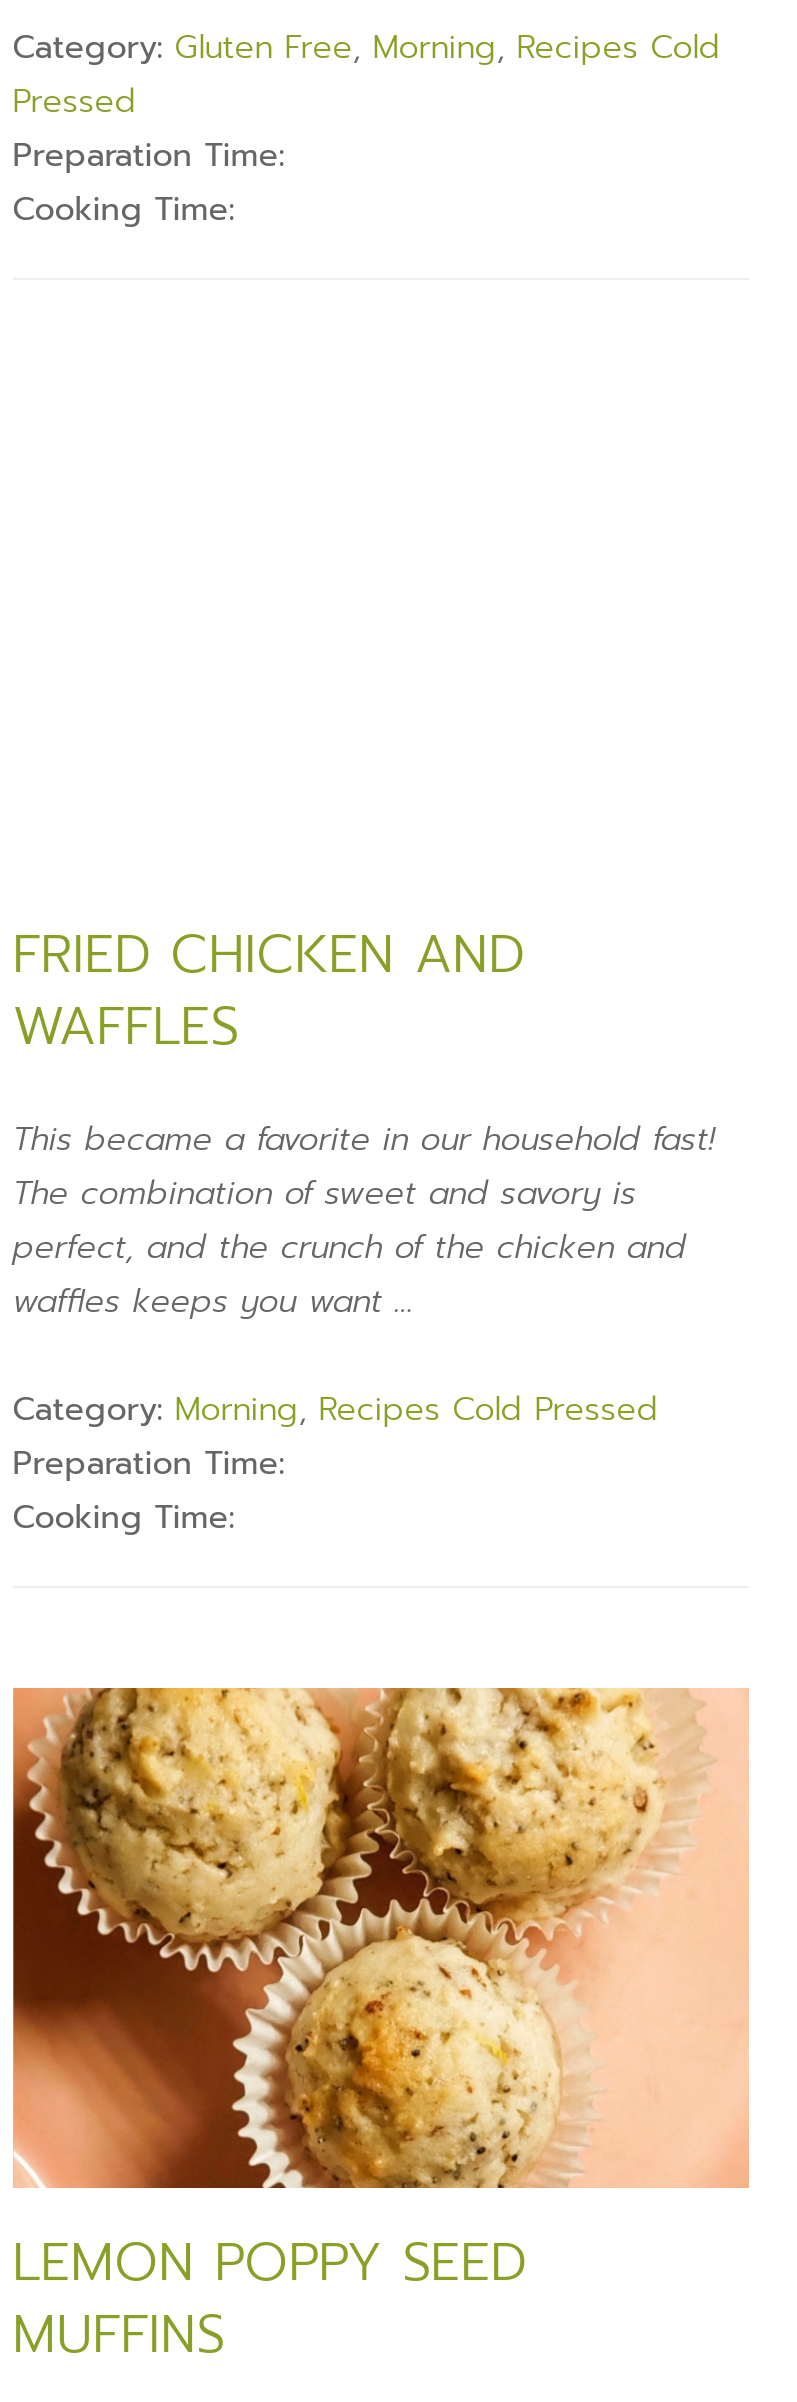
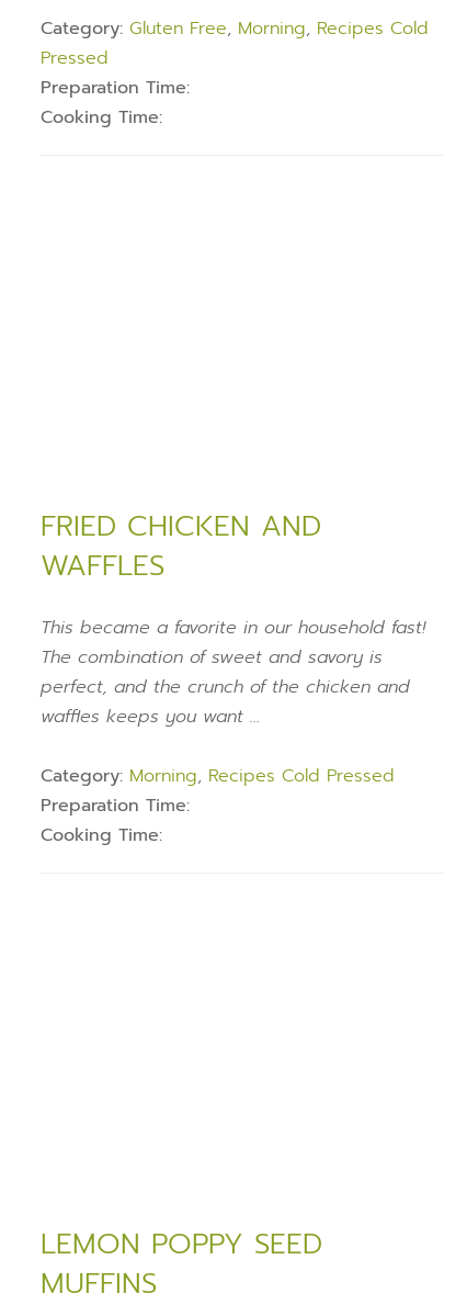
[11,1686,751,2190] [image] -> none

